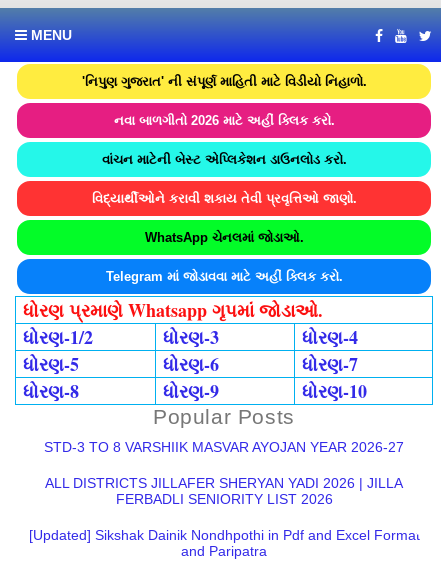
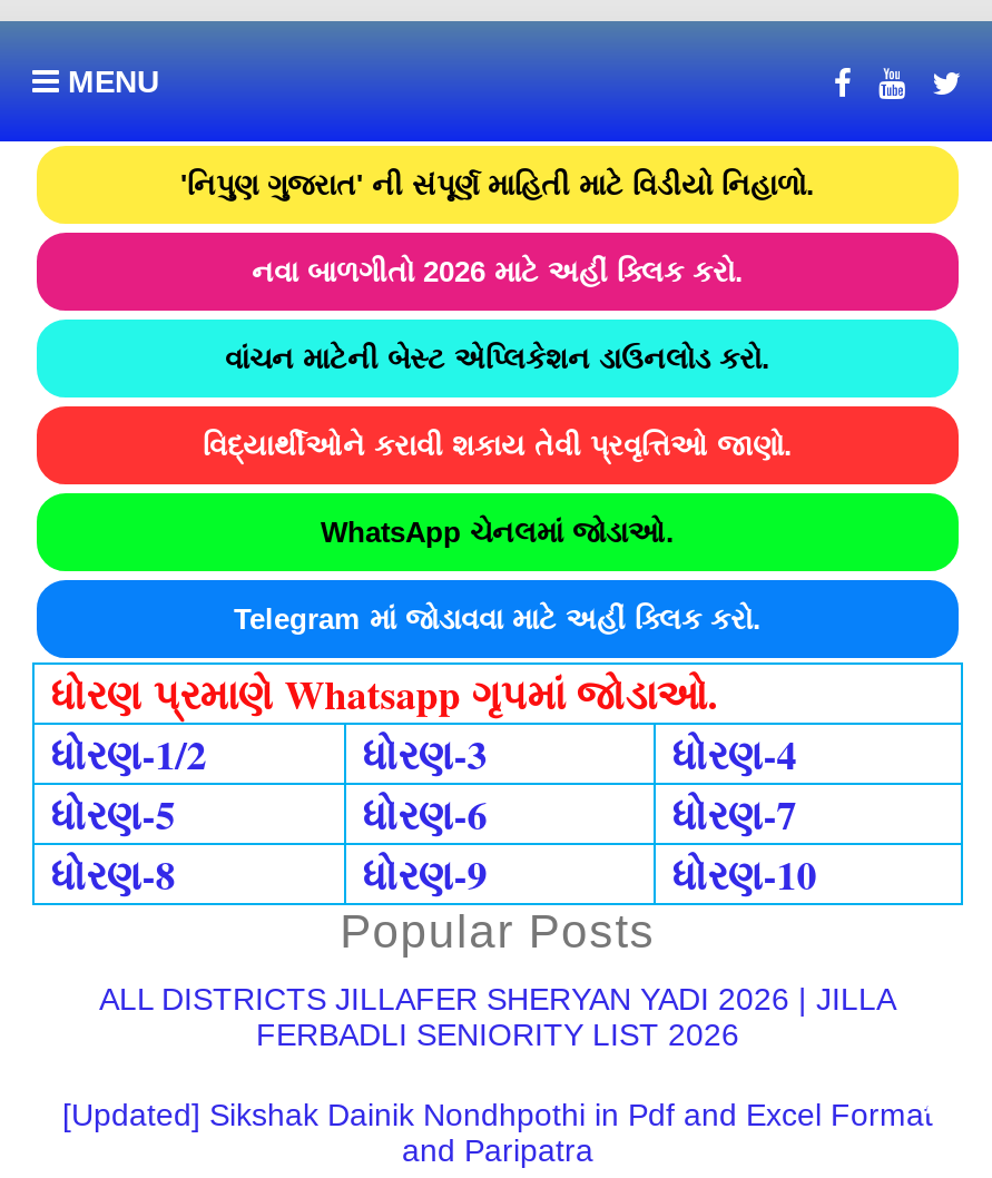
[44,439,404,455] STD-3 TO 8 VARSHIIK MASVAR AYOJAN YEAR 2026-27 -> none

